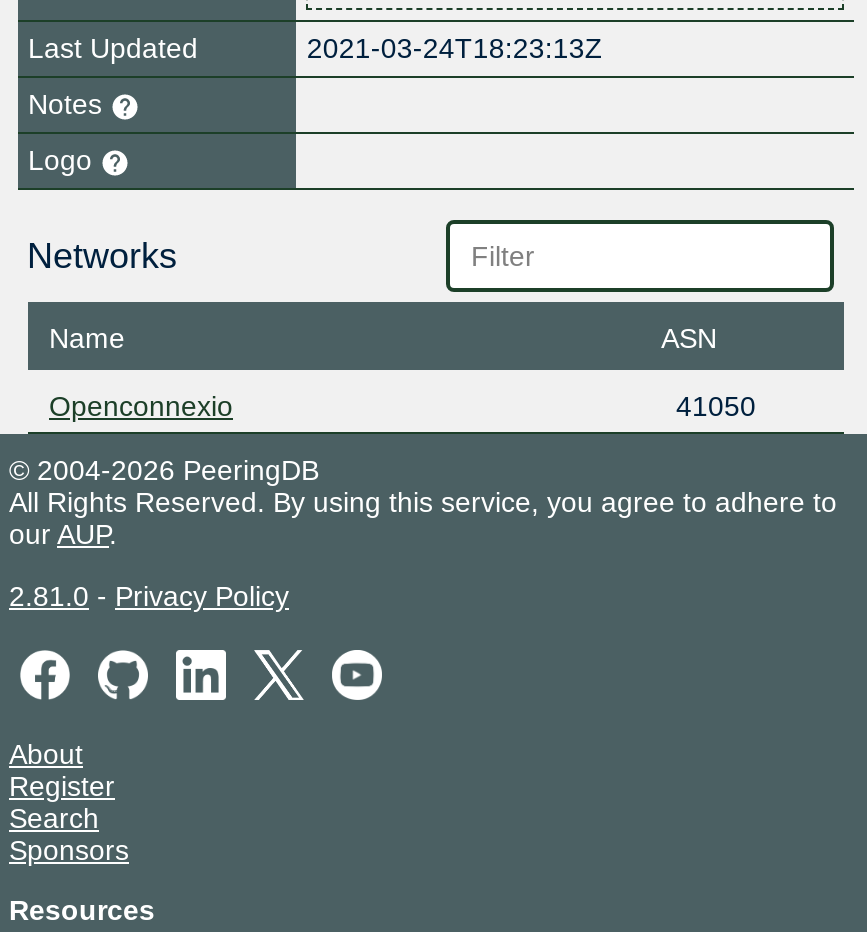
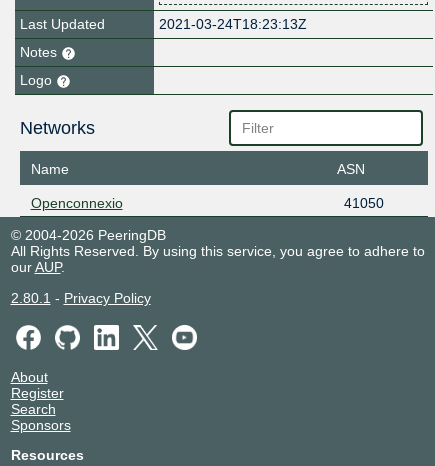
[9,580,289,612] 2.81.0 - Privacy Policy -> [10,290,150,306] 2.80.1 - Privacy Policy

